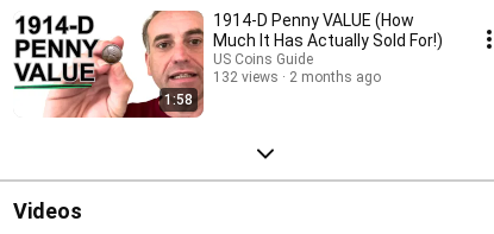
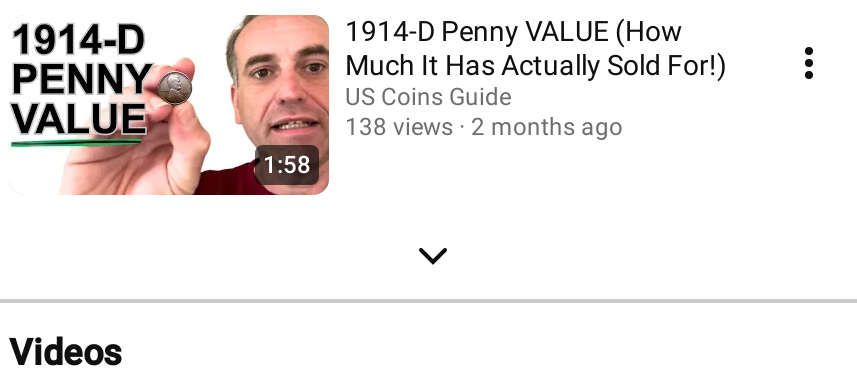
[213,68,381,85] 132 views 2 months ago -> [345,112,623,140] 138 views 2 months ago

